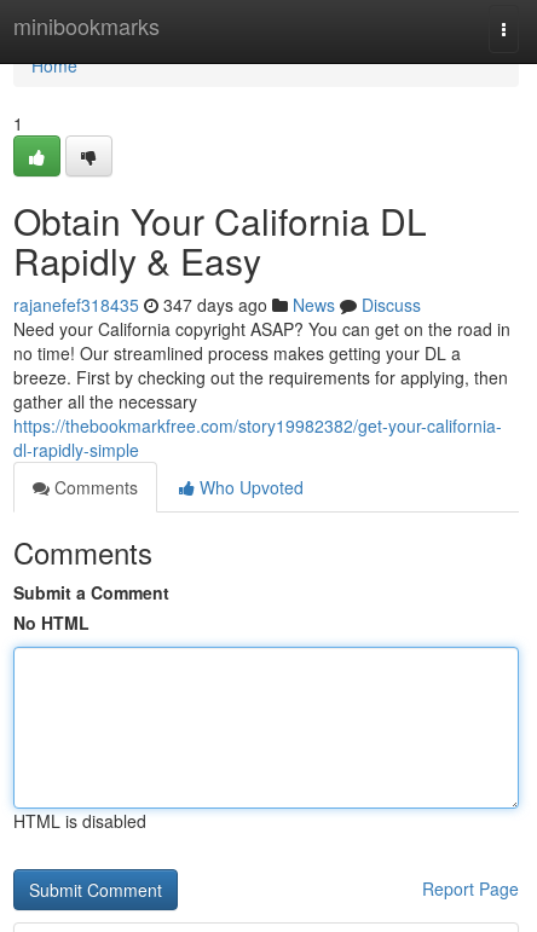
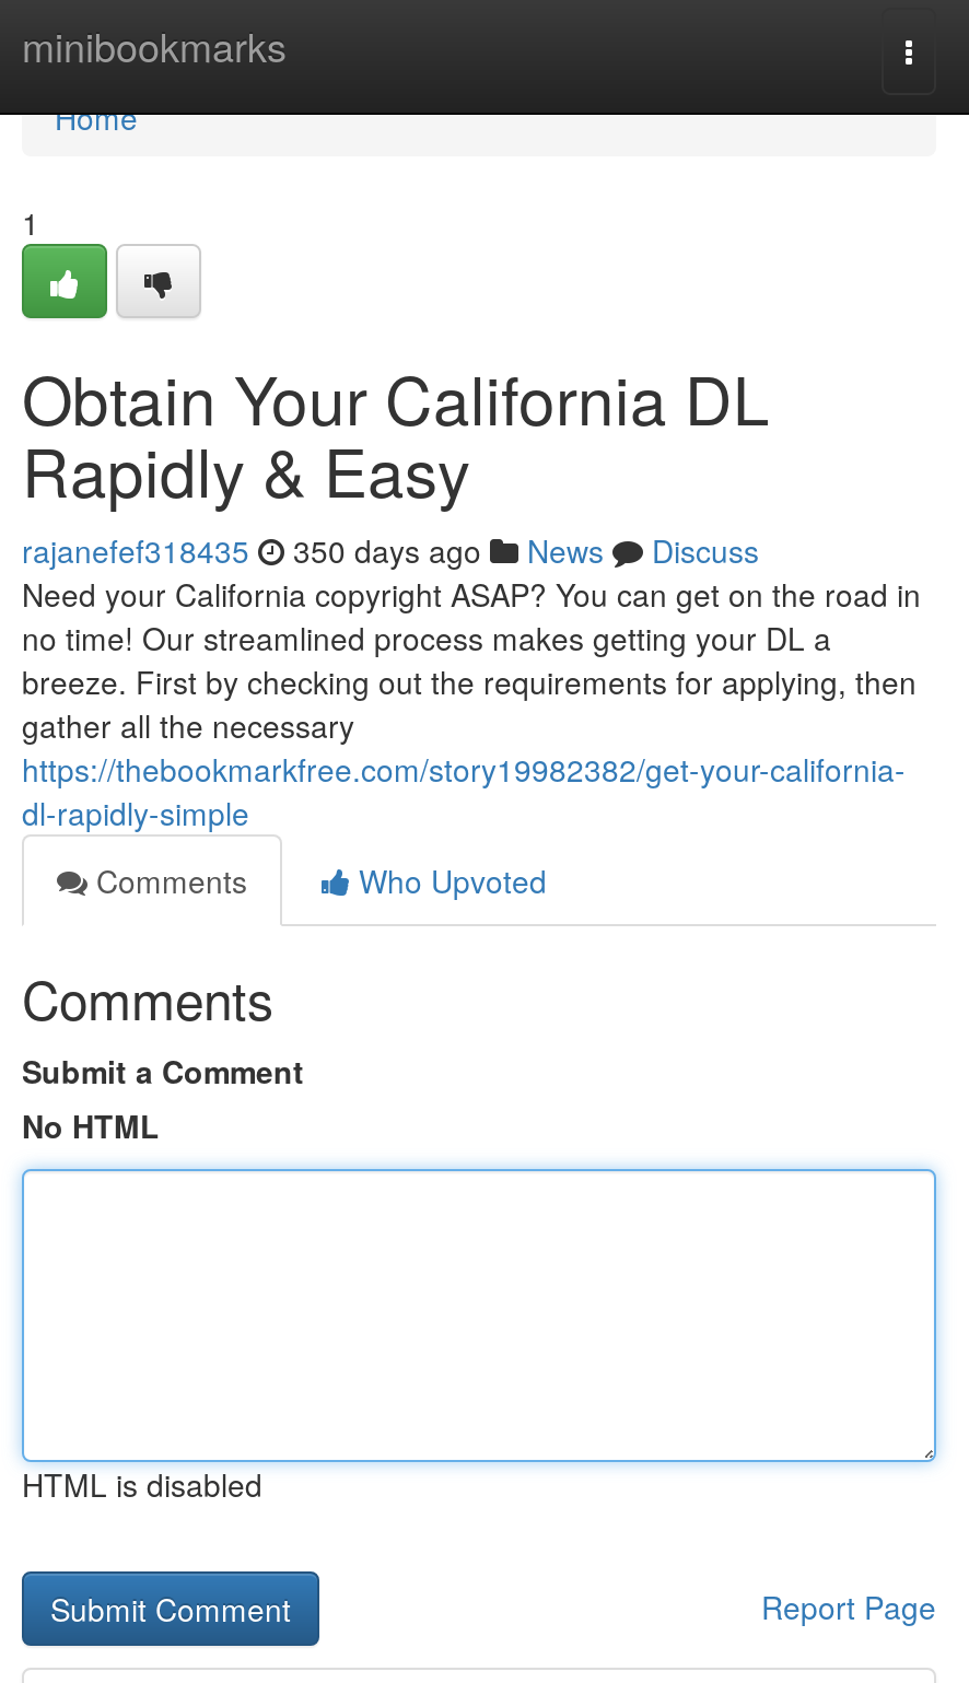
[13,293,421,317] rajanefef318435 347 days ago News Discuss -> [22,528,759,572] rajanefef318435 350 days ago News Discuss

